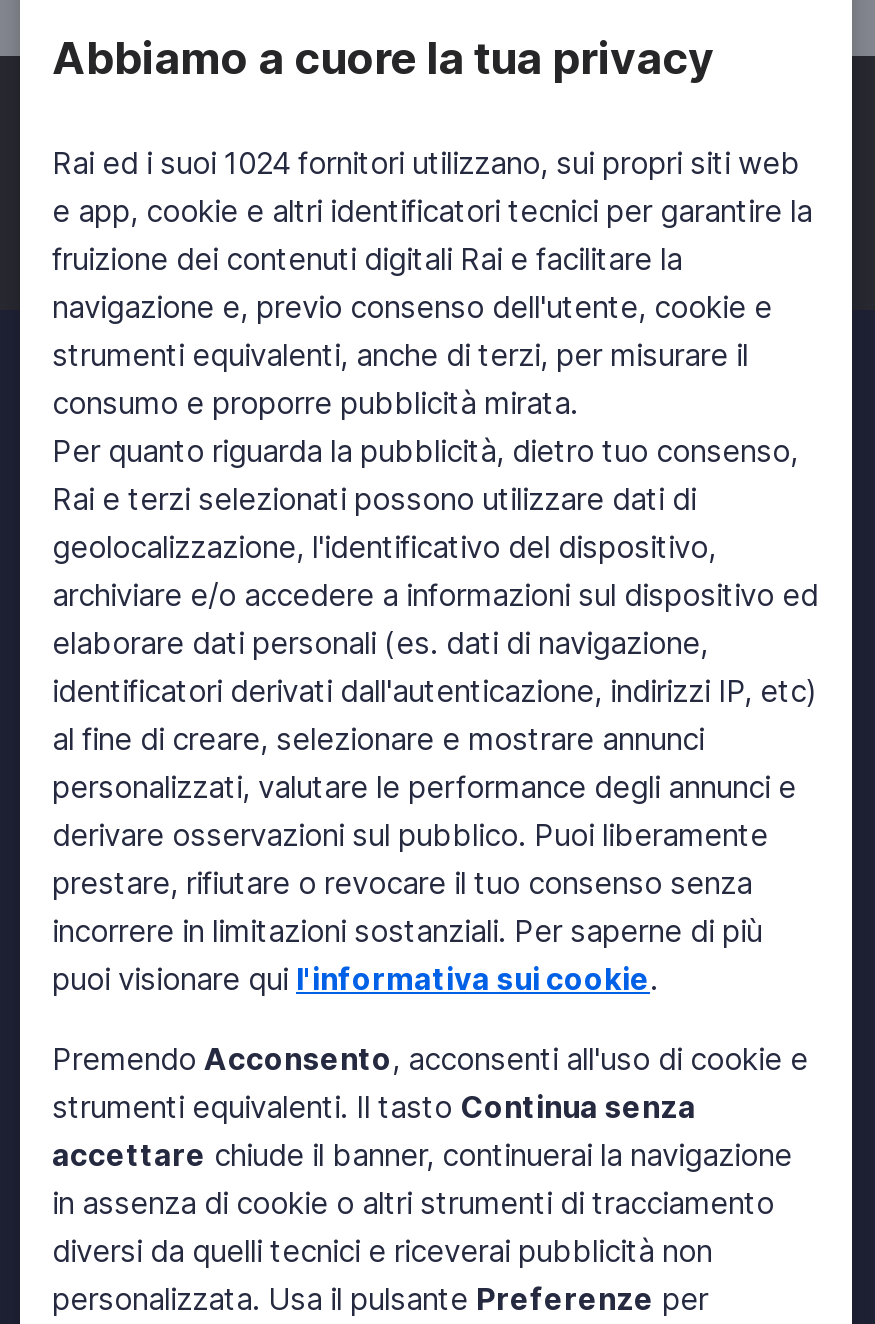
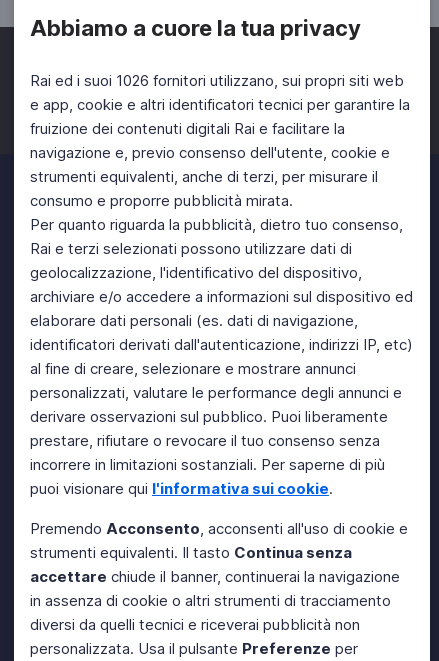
[52,144,800,182] Rai ed i suoi 1024 fornitori utilizzano, sui propri siti web -> [30,71,404,90] Rai ed i suoi 1026 fornitori utilizzano, sui propri siti web

